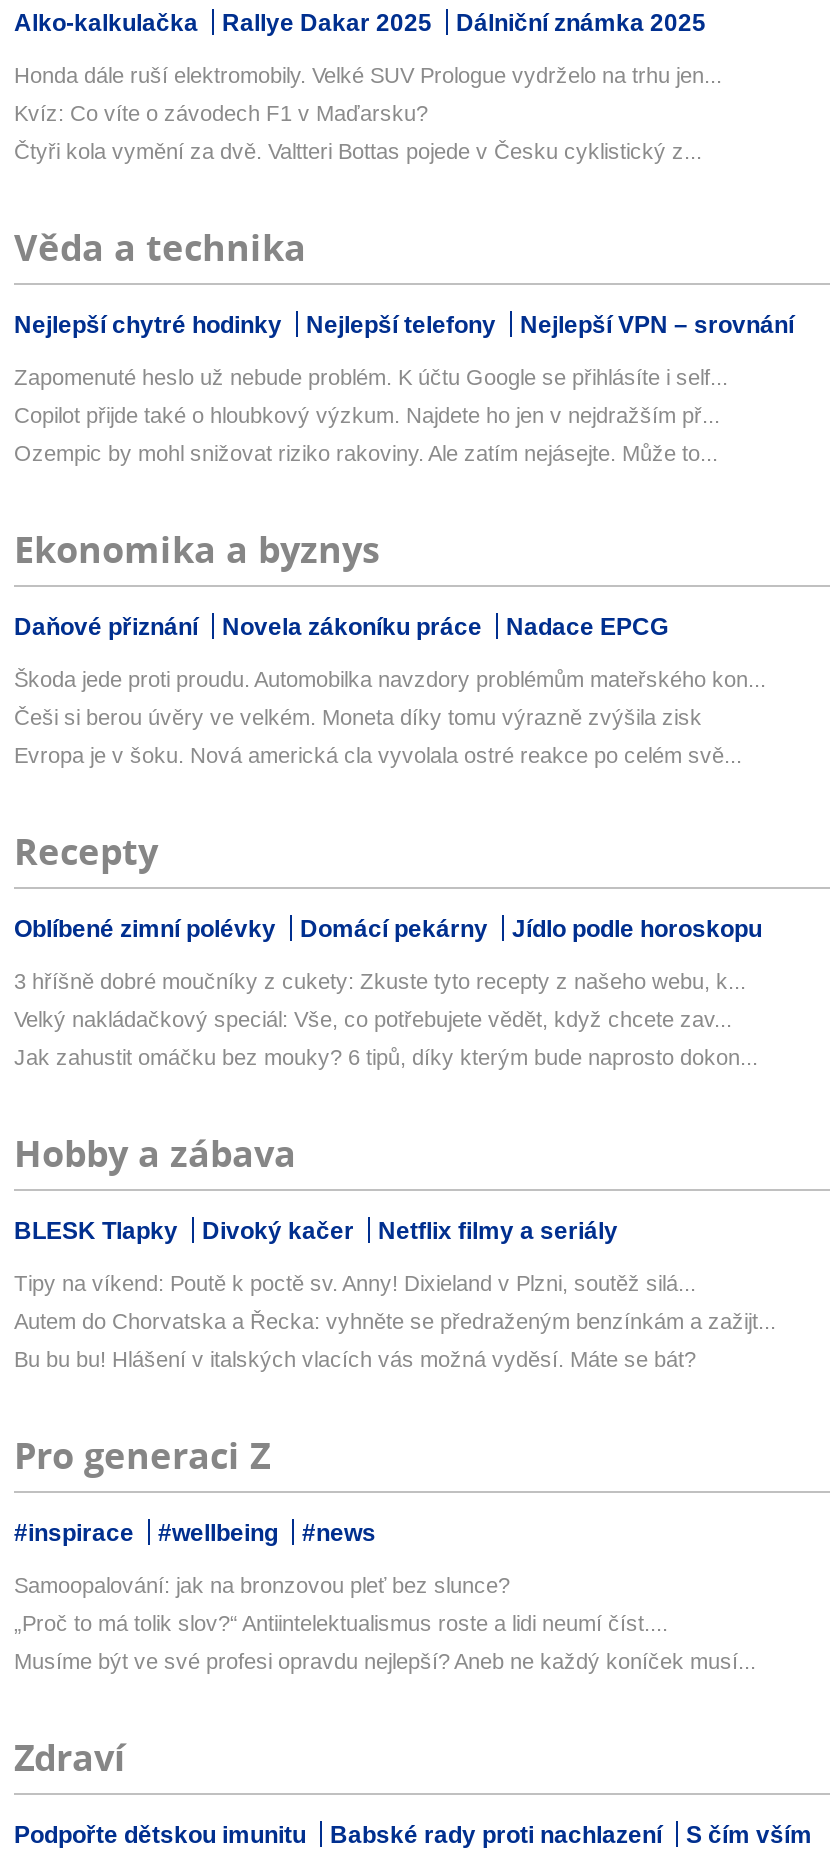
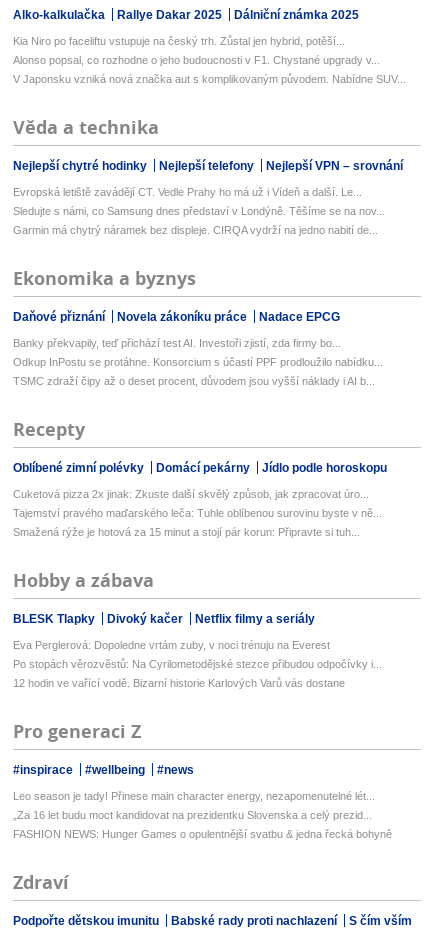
[14,64,722,88] Honda dále ruší elektromobily. Velké SUV Prologue vydrželo na trhu jen... -> [13,35,345,47] Kia Niro po faceliftu vstupuje na český trh. Zůstal jen hybrid, potěší...
[14,102,428,126] Kvíz: Co víte o závodech F1 v Maďarsku? -> [13,54,380,66] Alonso popsal, co rozhodne o jeho budoucnosti v F1. Chystané upgrady v...
[14,140,702,164] Čtyři kola vymění za dvě. Valtteri Bottas pojede v Česku cyklistický z... -> [13,73,406,85] V Japonsku vzniká nová značka aut s komplikovaným původem. Nabídne SUV...
[14,366,728,390] Zapomenuté heslo už nebude problém. K účtu Google se přihlásíte i self... -> [13,186,362,198] Evropská letiště zavádějí CT. Vedle Prahy ho má už i Vídeň a další. Le...
[14,404,720,428] Copilot přijde také o hloubkový výzkum. Najdete ho jen v nejdražším př... -> [13,205,385,217] Sledujte s námi, co Samsung dnes představí v Londýně. Těšíme se na nov...
[14,442,718,466] Ozempic by mohl snižovat riziko rakoviny. Ale zatím nejásejte. Může to... -> [13,224,378,236] Garmin má chytrý náramek bez displeje. CIRQA vydrží na jedno nabití de...
[14,668,766,692] Škoda jede proti proudu. Automobilka navzdory problémům mateřského kon... -> [13,337,341,349] Banky překvapily, teď přichází test AI. Investoři zjistí, zda firmy bo...
[14,706,702,730] Češi si berou úvěry ve velkém. Moneta díky tomu výrazně zvýšila zisk -> [13,356,383,368] Odkup InPostu se protáhne. Konsorcium s účastí PPF prodloužilo nabídku...
[14,744,742,768] Evropa je v šoku. Nová americká cla vyvolala ostré reakce po celém svě... -> [13,375,375,387] TSMC zdraží čipy až o deset procent, důvodem jsou vyšší náklady i AI b...
[14,970,746,994] 3 hříšně dobré moučníky z cukety: Zkuste tyto recepty z našeho webu, k... -> [13,488,369,500] Cuketová pizza 2x jinak: Zkuste další skvělý způsob, jak zpracovat úro...
[14,1008,732,1032] Velký nakládačkový speciál: Vše, co potřebujete vědět, když chcete zav... -> [13,507,382,519] Tajemství pravého maďarského leča: Tuhle oblíbenou surovinu byste v ně...
[14,1046,758,1070] Jak zahustit omáčku bez mouky? 6 tipů, díky kterým bude naprosto dokon... -> [13,526,360,538] Smažená rýže je hotová za 15 minut a stojí pár korun: Připravte si tuh...
[14,1272,696,1296] Tipy na víkend: Poutě k poctě sv. Anny! Dixieland v Plzni, soutěž silá... -> [13,639,330,651] Eva Perglerová: Dopoledne vrtám zuby, v noci trénuju na Everest
[14,1310,776,1334] Autem do Chorvatska a Řecka: vyhněte se předraženým benzínkám a zažijt... -> [13,658,382,670] Po stopách věrozvěstů: Na Cyrilometodějské stezce přibudou odpočívky i...
[14,1348,696,1372] Bu bu bu! Hlášení v italských vlacích vás možná vyděsí. Máte se bát? -> [13,677,345,689] 12 hodin ve vařící vodě. Bizarní historie Karlových Varů vás dostane
[14,1574,510,1598] Samoopalování: jak na bronzovou pleť bez slunce? -> [13,790,375,802] Leo season je tady! Přinese main character energy, nezapomenutelné lét...
[14,1612,668,1636] „Proč to má tolik slov?“ Antiintelektualismus roste a lidi neumí číst.... -> [13,809,372,821] „Za 16 let budu moct kandidovat na prezidentku Slovenska a celý prezid...
[14,1650,756,1674] Musíme být ve své profesi opravdu nejlepší? Aneb ne každý koníček musí... -> [13,828,392,840] FASHION NEWS: Hunger Games o opulentnější svatbu & jedna řecká bohyně

